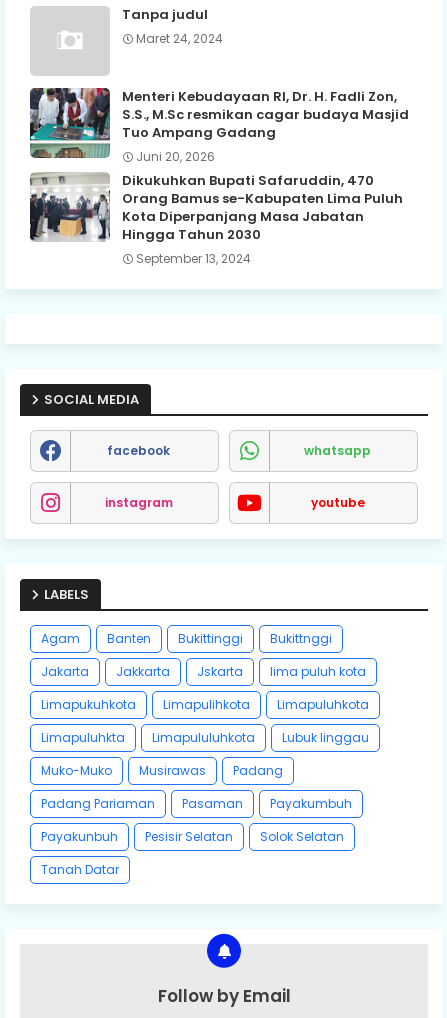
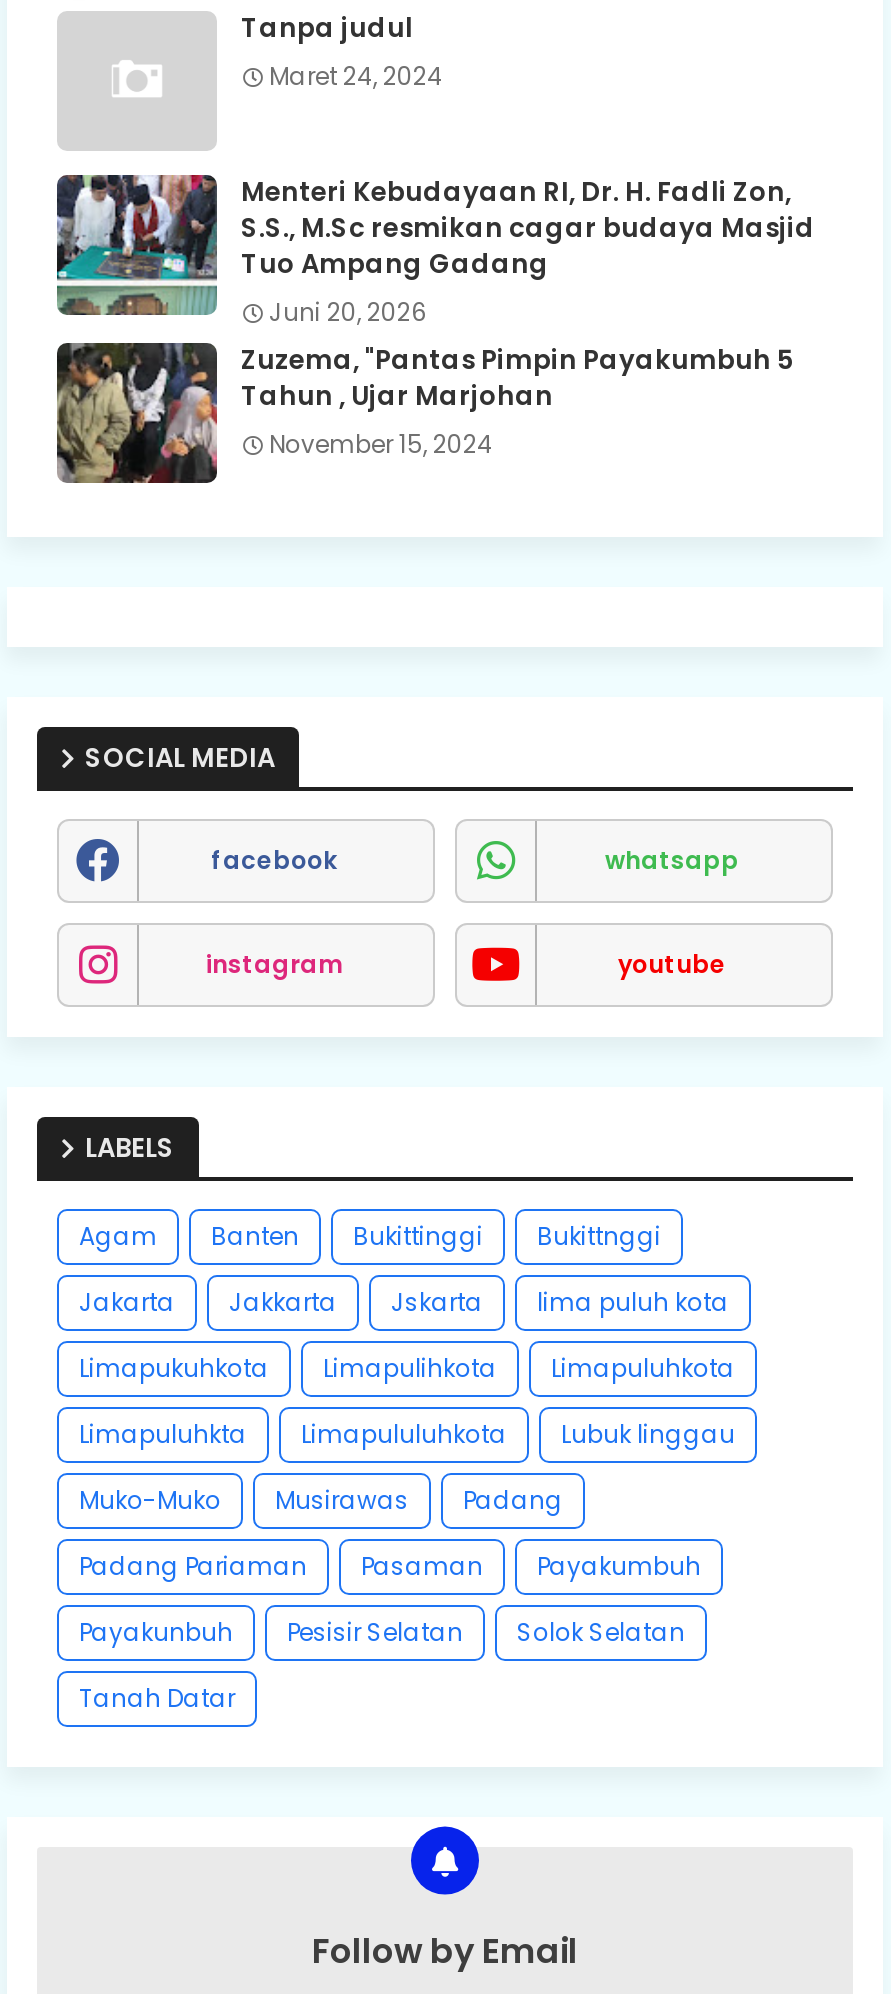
[29,171,403,267] [image] | Dikukuhkan Bupati Safaruddin, 470 | Orang Bamus se-Kabupaten Lima Puluh | Kota Diperpanjang Masa Jabatan | Hingga Tahun 2030 | September 13, 2024 -> [55,340,795,485] [image] | Zuzema, "Pantas Pimpin Payakumbuh 5 | Tahun , Ujar Marjohan | November 15, 2024

